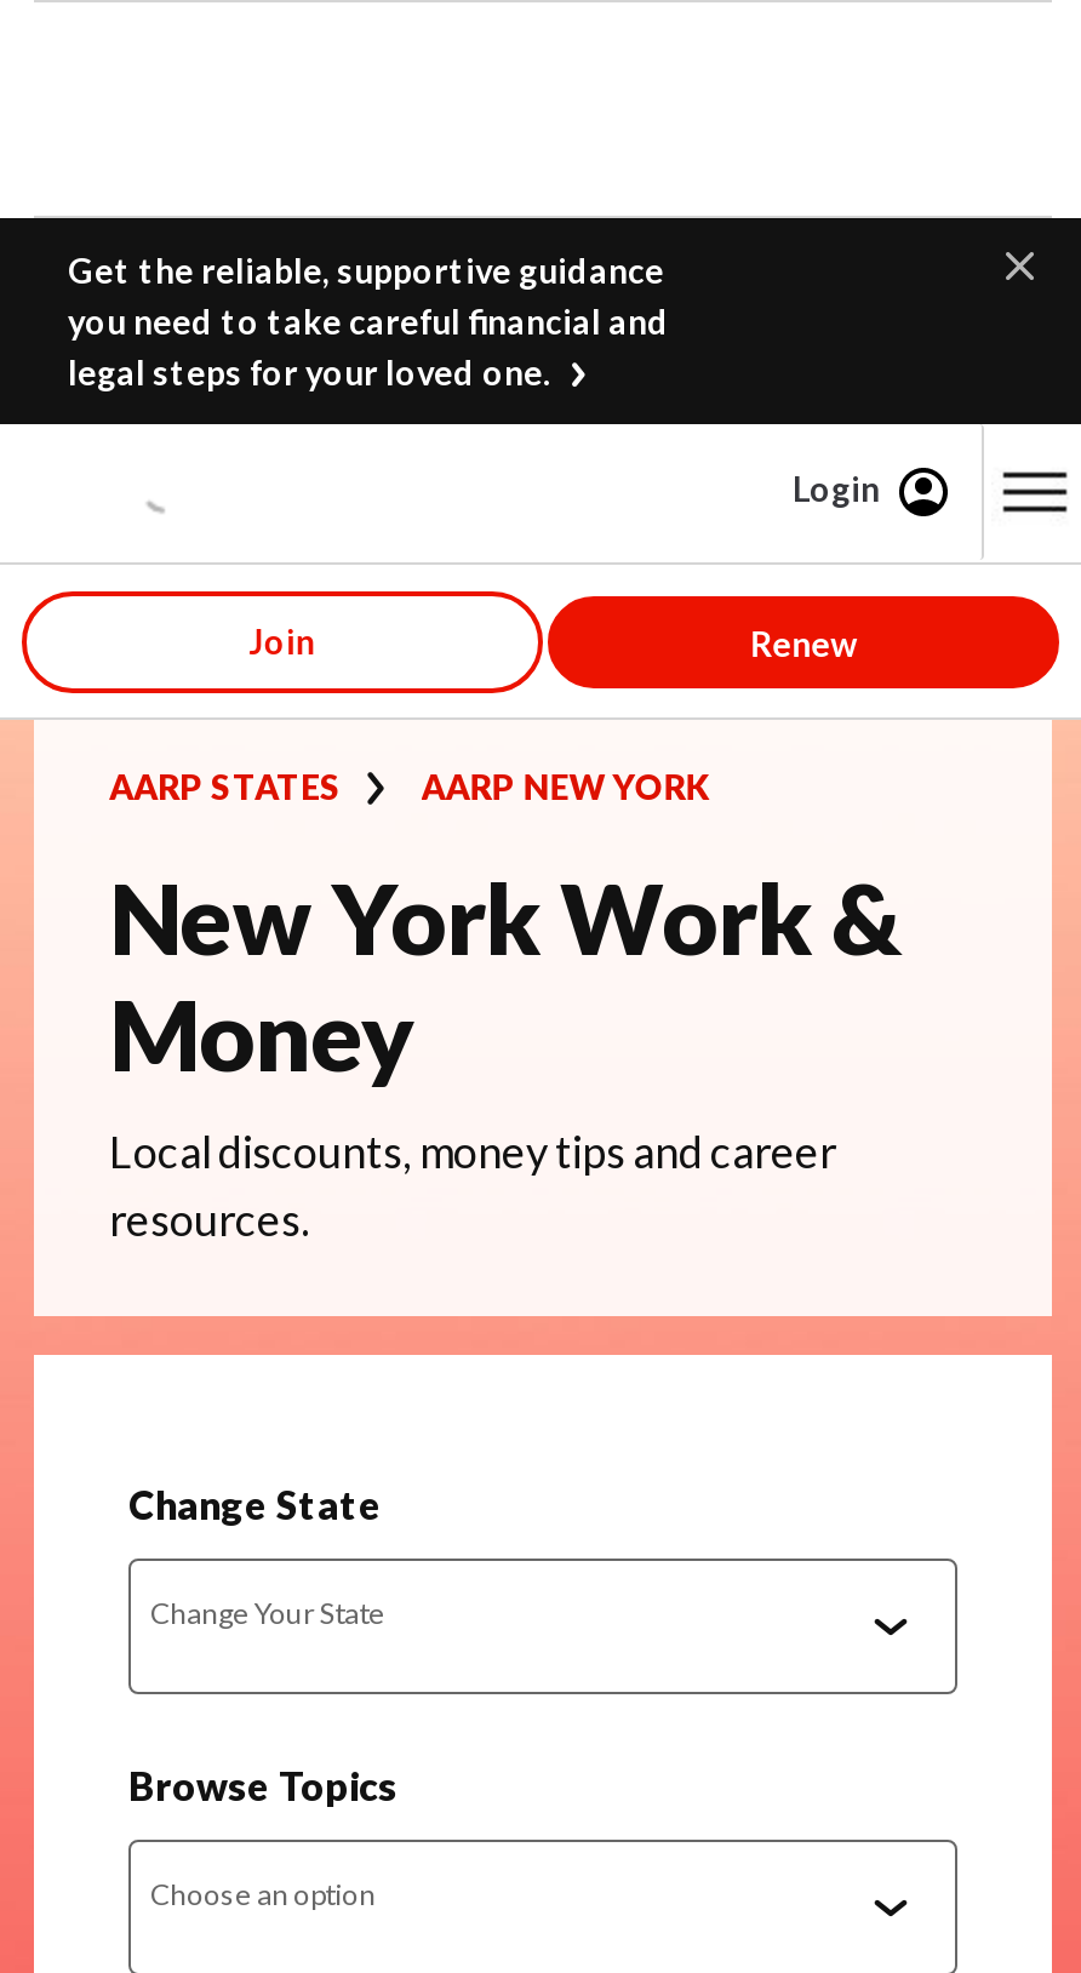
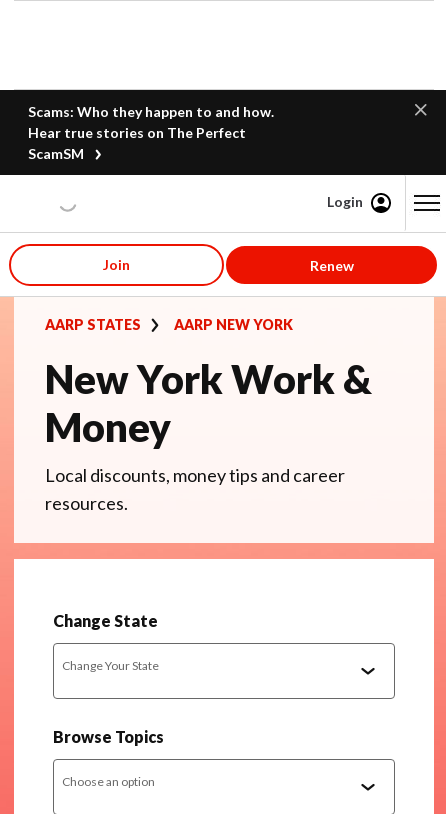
[68,250,669,393] Get the reliable, supportive guidance | you need to take careful financial and | legal steps for your loved one. -> [28,103,274,162] Scams: Who they happen to and how. | Hear true stories on The Perfect | ScamSM

